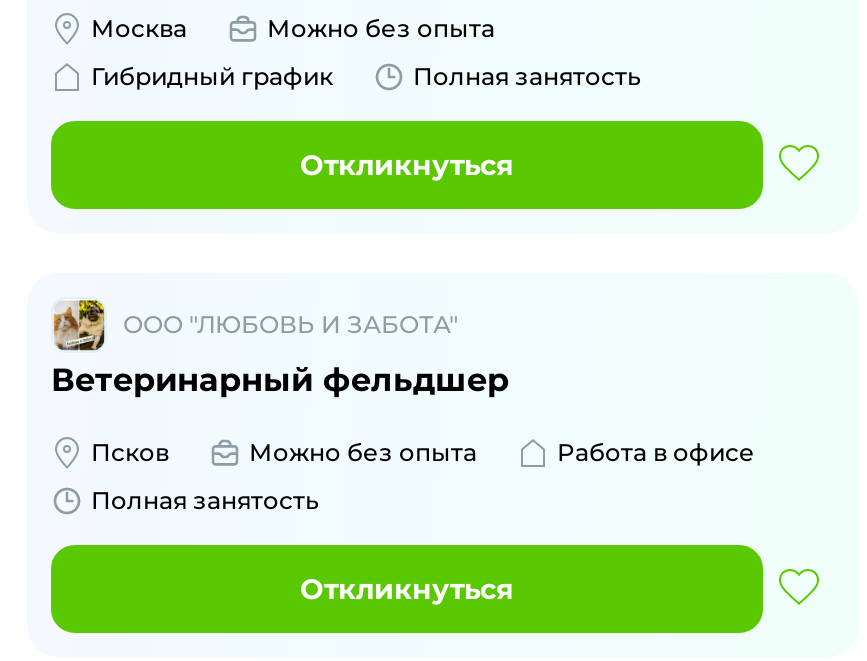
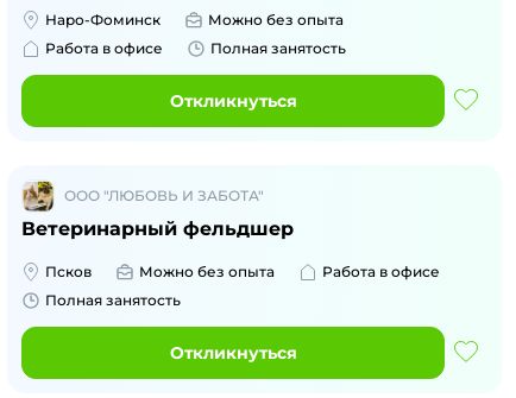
[91,13,187,43] Москва -> [45,11,161,29] Наро-Фоминск
[91,61,333,91] Гибридный график -> [45,39,163,57] Работа в офисе

